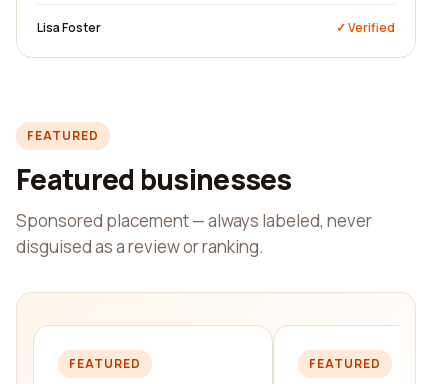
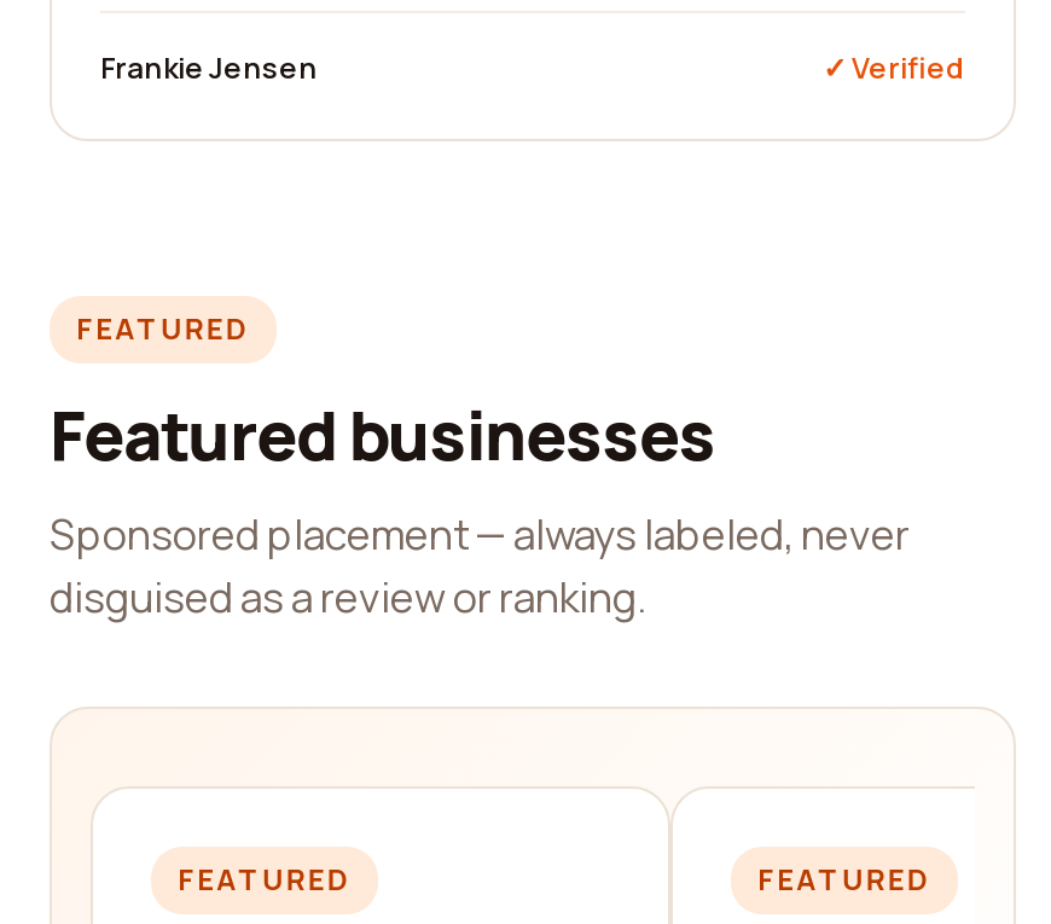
[37,19,101,36] Lisa Foster -> [100,47,318,88] Frankie Jensen

